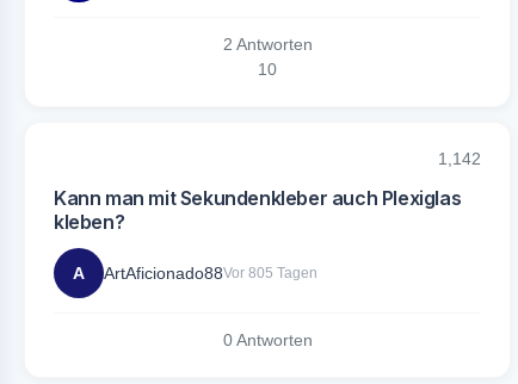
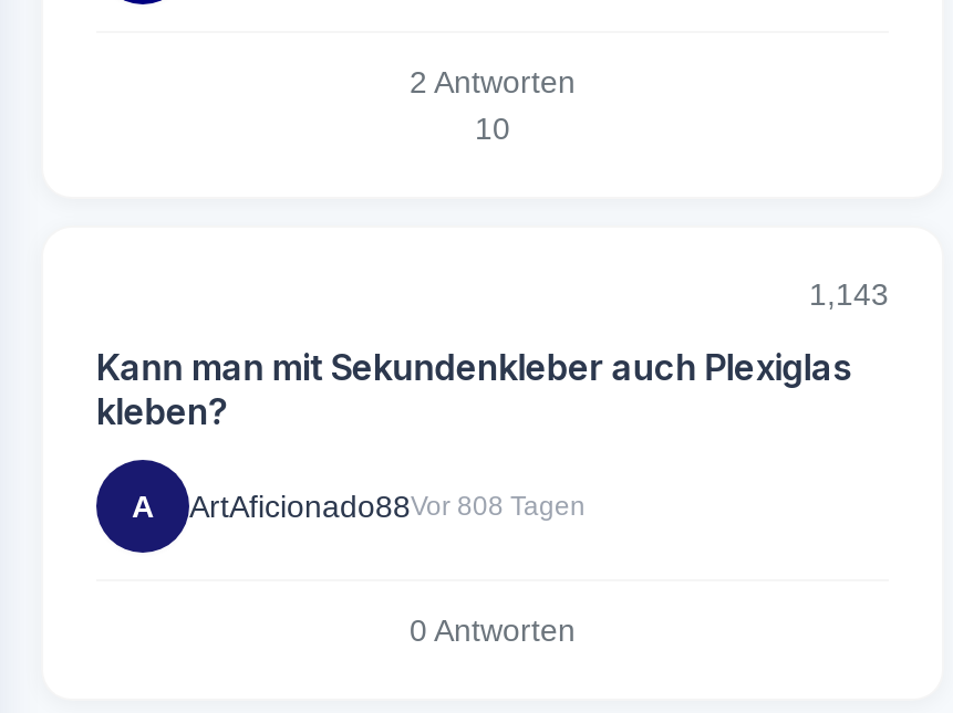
[438,149,481,168] 1,142 -> [809,276,889,312] 1,143
[104,263,317,282] ArtAficionado88Vor 805 Tagen -> [189,487,586,523] ArtAficionado88Vor 808 Tagen

